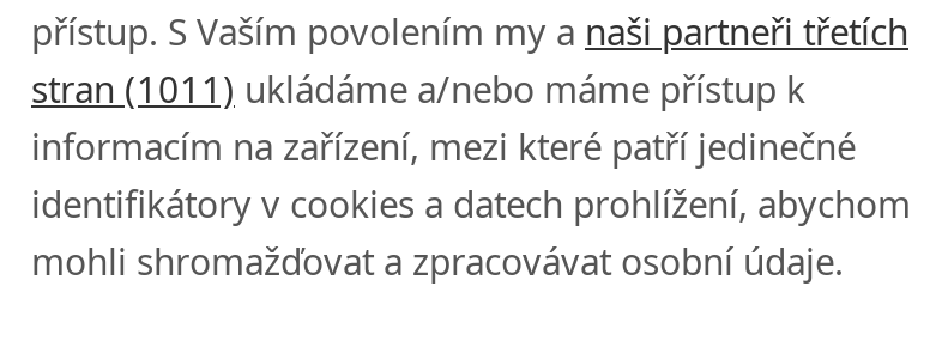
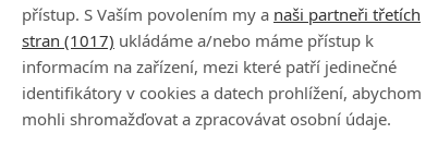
[31,65,805,112] stran (1011) ukládáme a/nebo máme přístup k -> [22,29,374,51] stran (1017) ukládáme a/nebo máme přístup k

